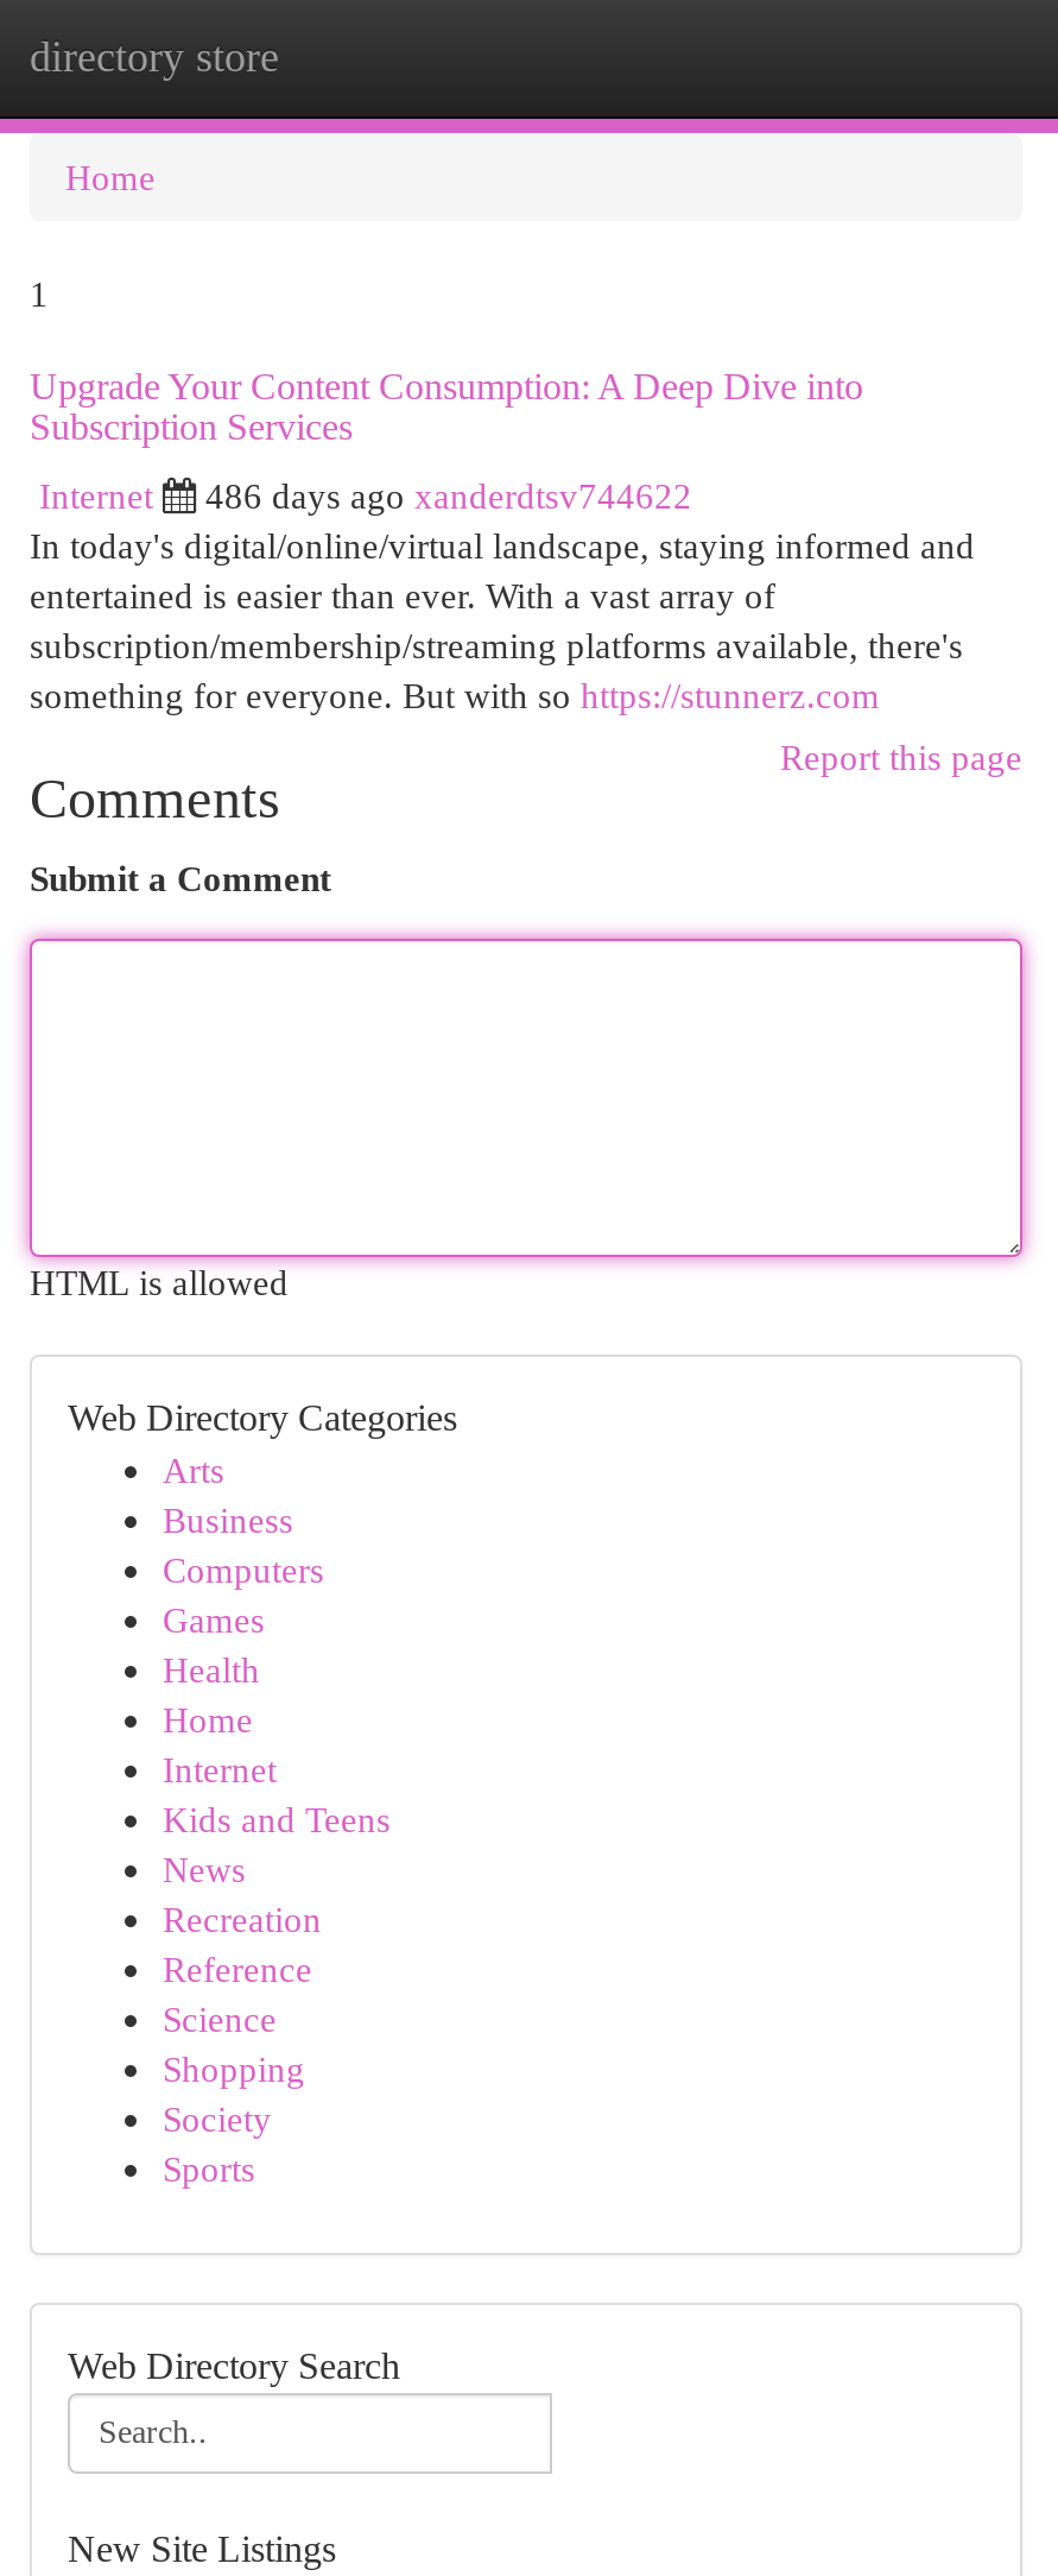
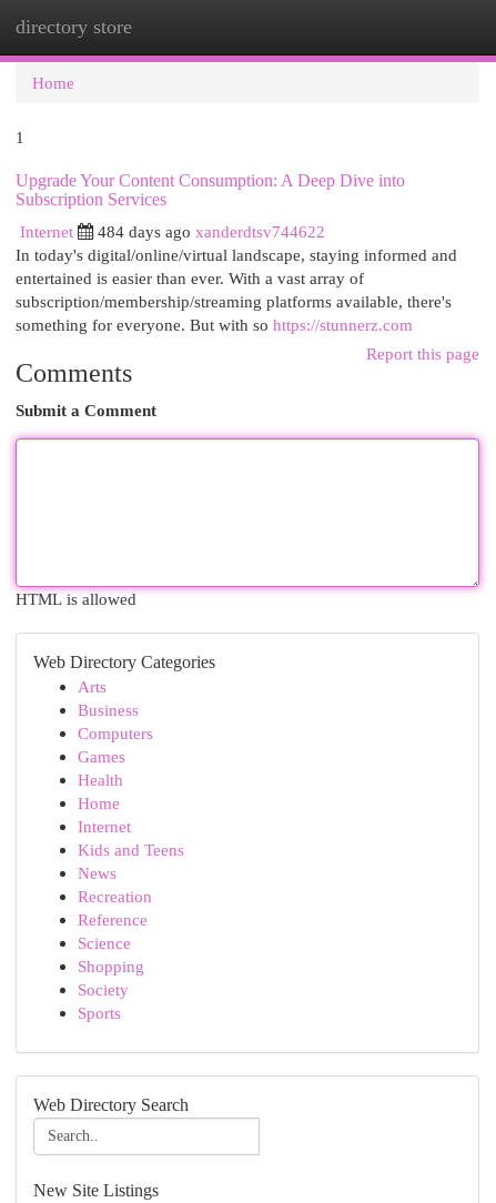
[205,475,692,516] 486 days ago xanderdtsv744622 -> [98,222,325,241] 484 days ago xanderdtsv744622

